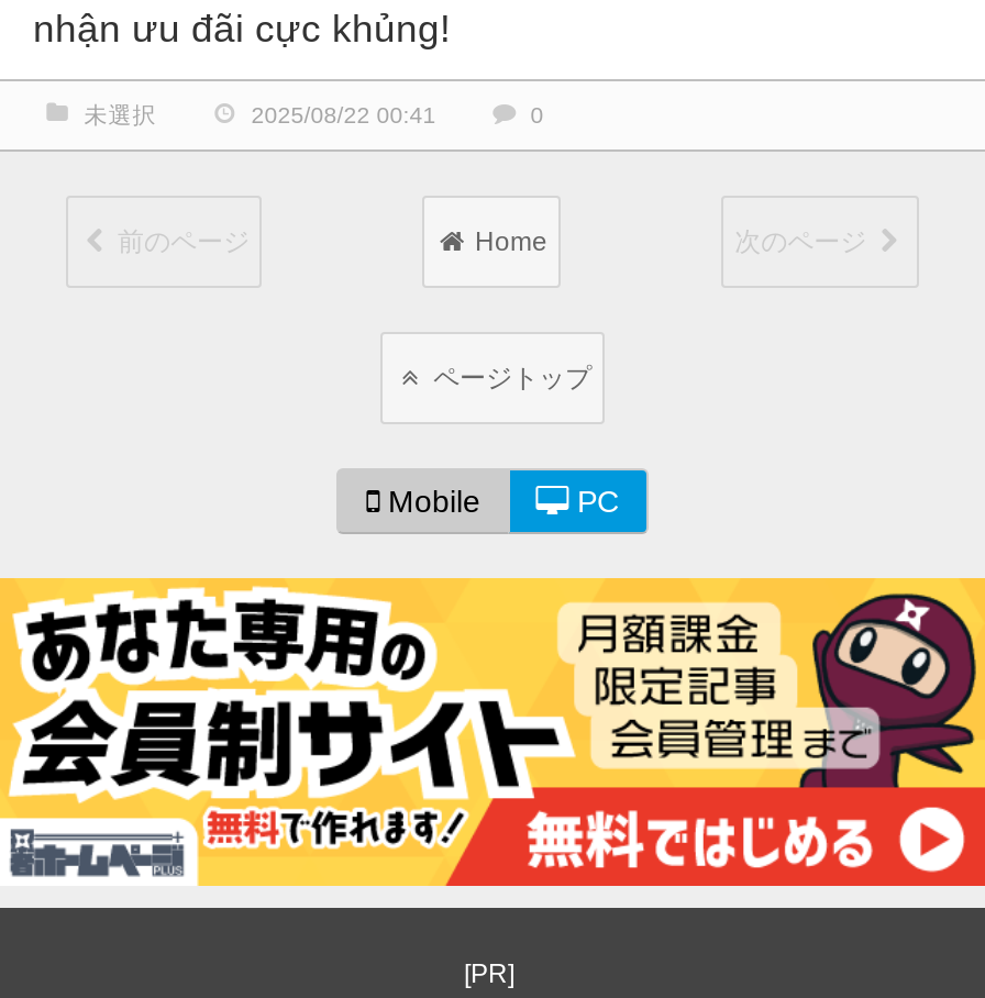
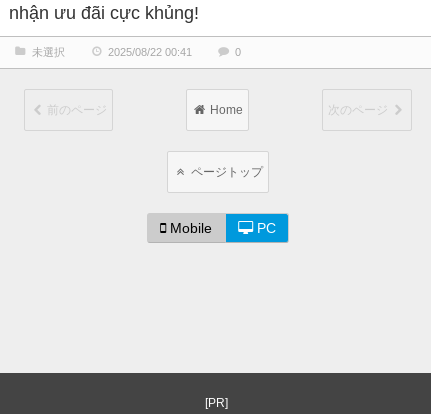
[7,576,978,888] [image] -> none

